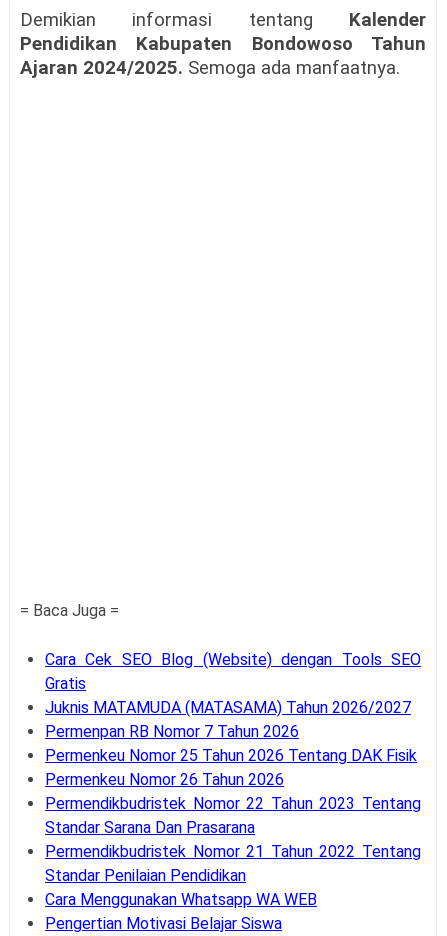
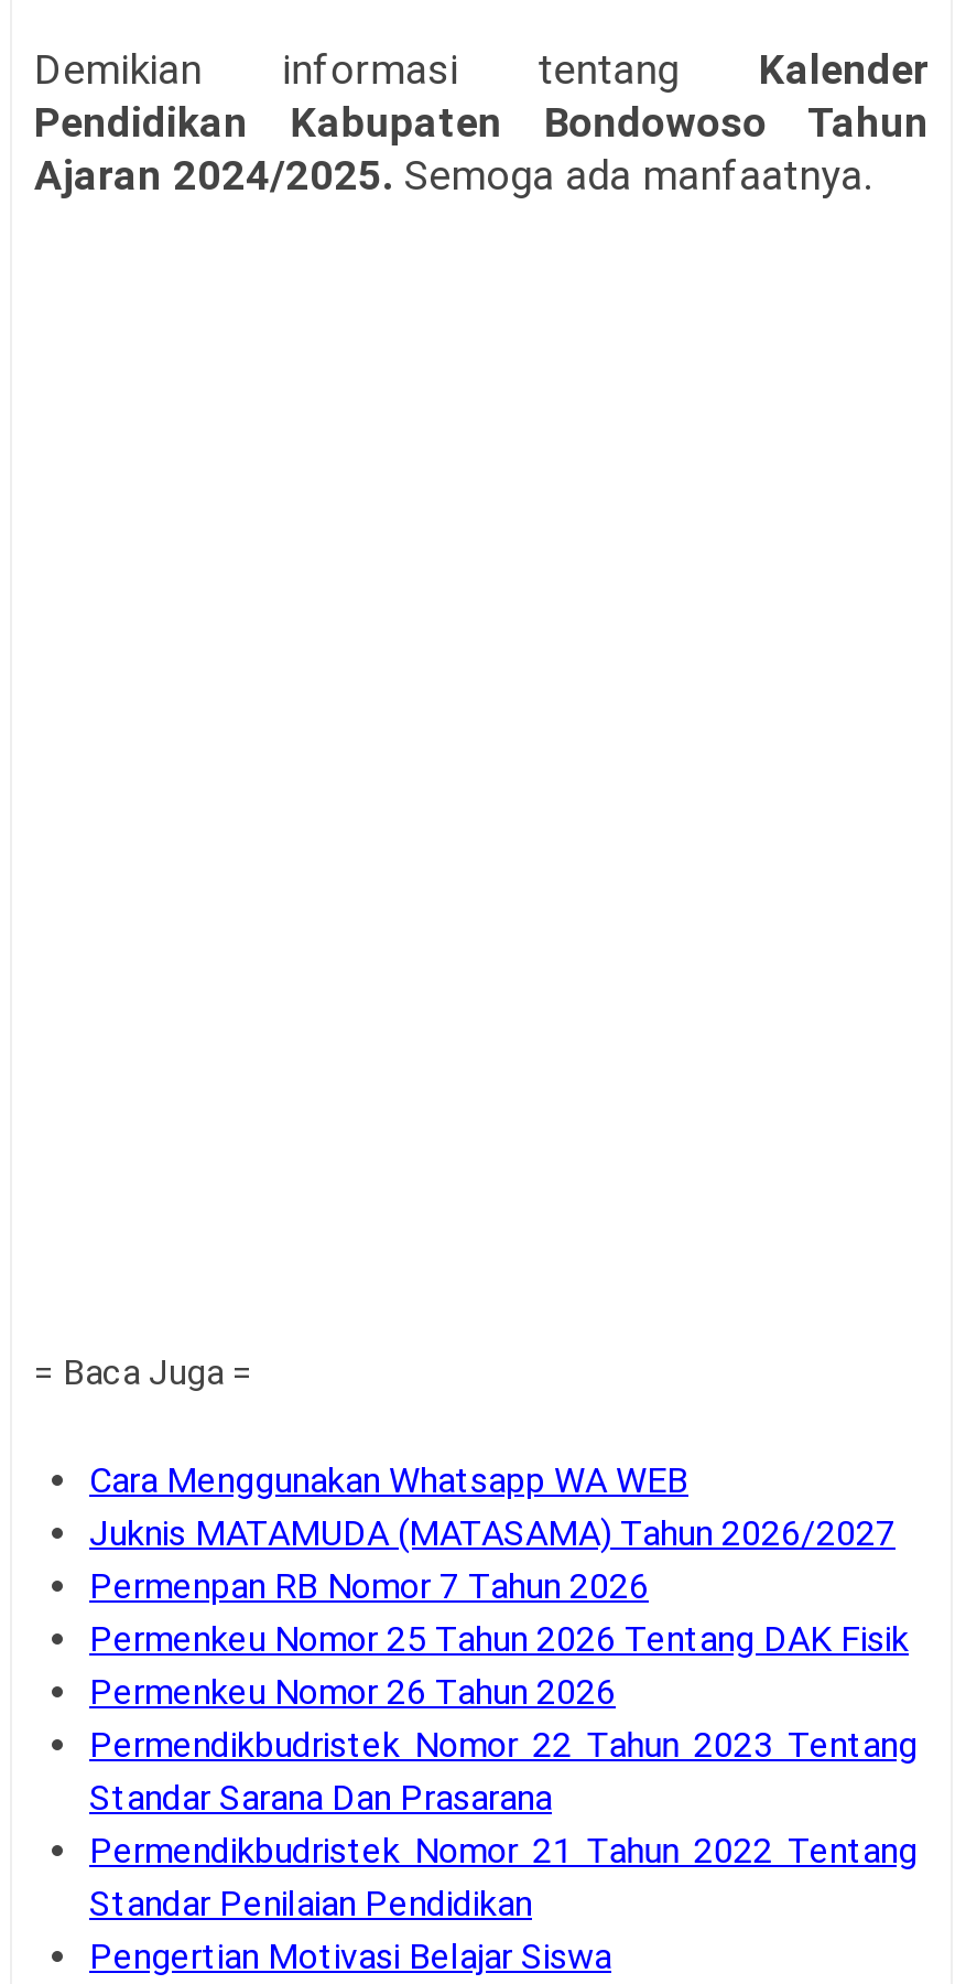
[45,650,421,693] Cara Cek SEO Blog (Website) dengan Tools SEO | Gratis -> none
moved [45,890,317,909] -> [89,1459,688,1501]: Cara Menggunakan Whatsapp WA WEB

